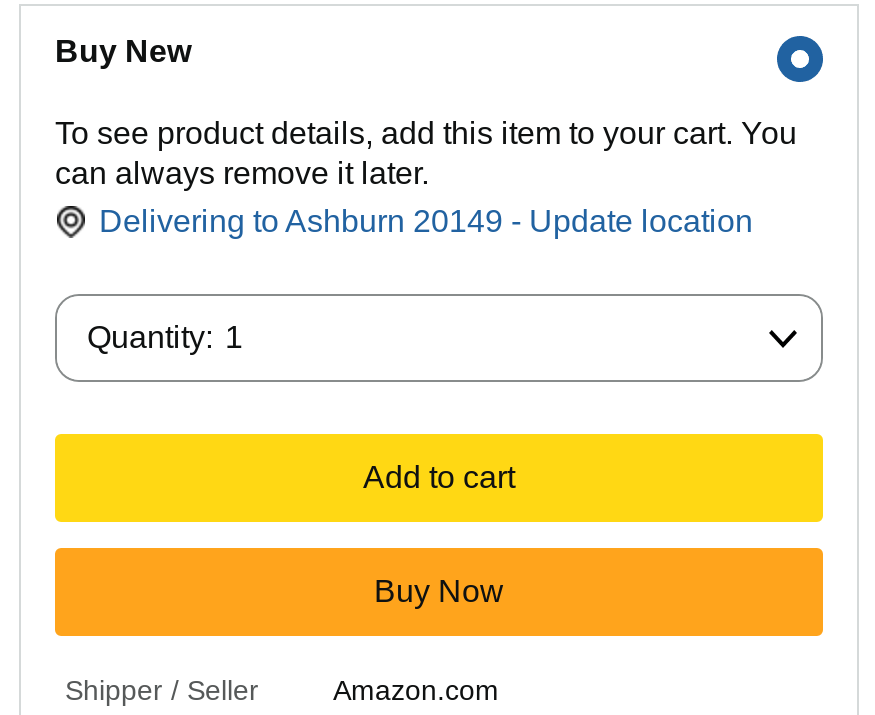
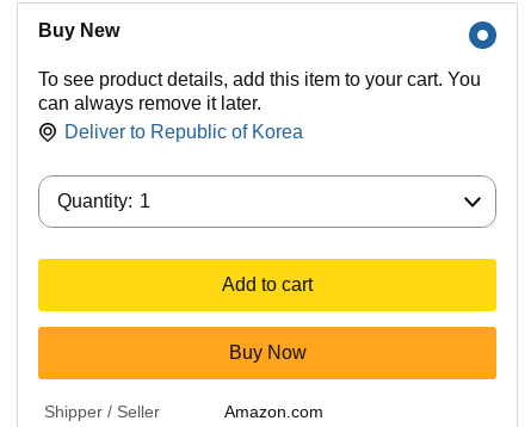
[99,204,753,238] Delivering to Ashburn 20149 - Update location -> [64,122,303,142] Deliver to Republic of Korea

